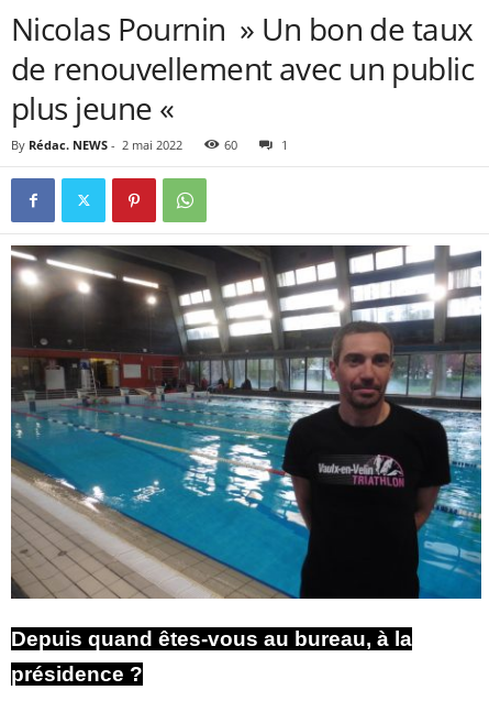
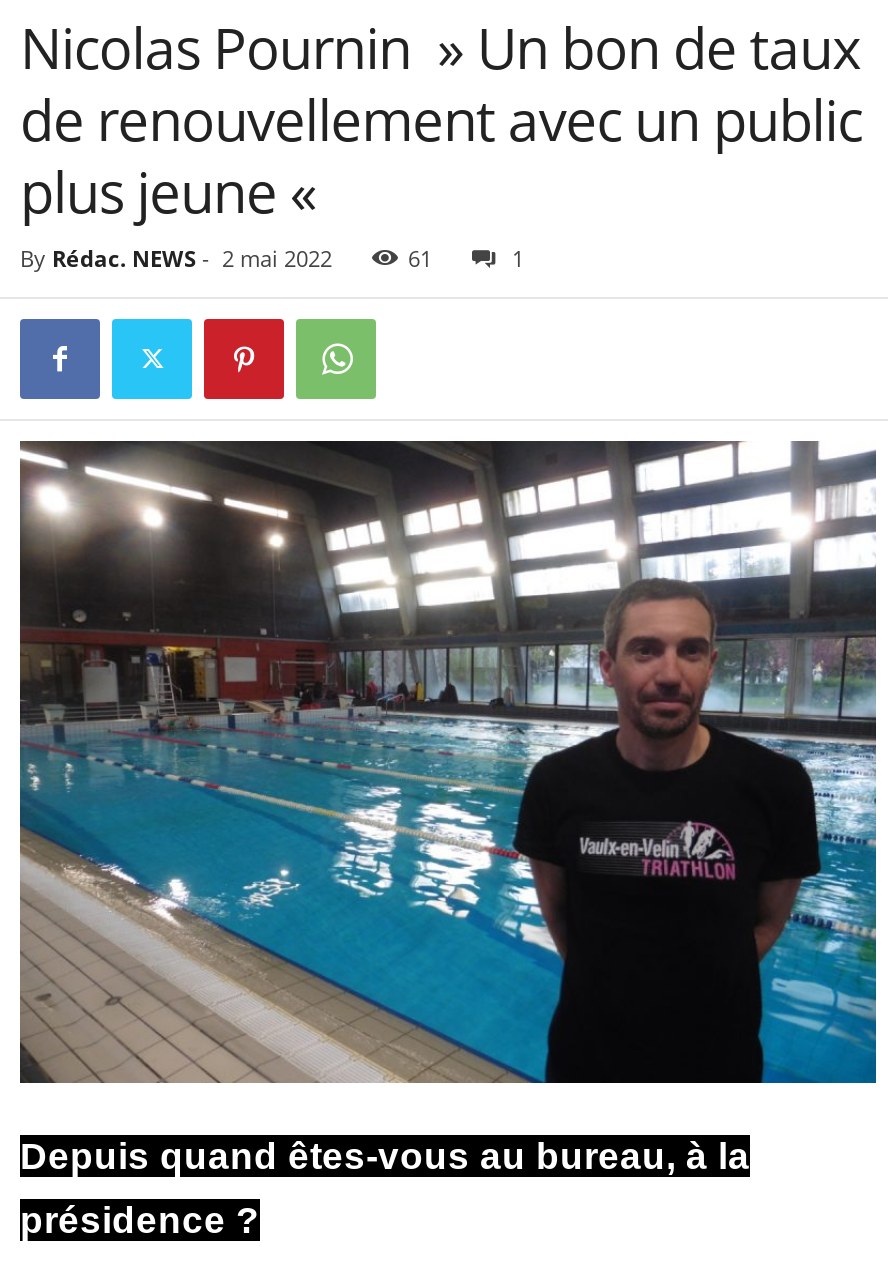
[224,136,237,153] 60 -> [408,243,432,273] 61

